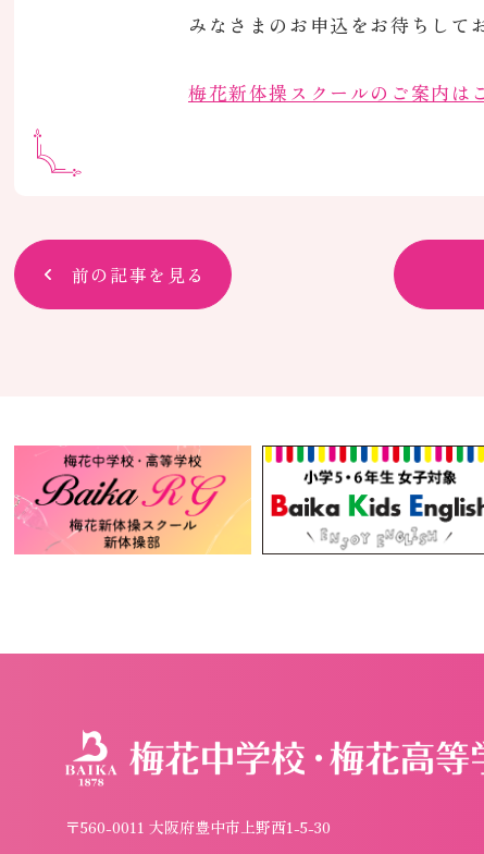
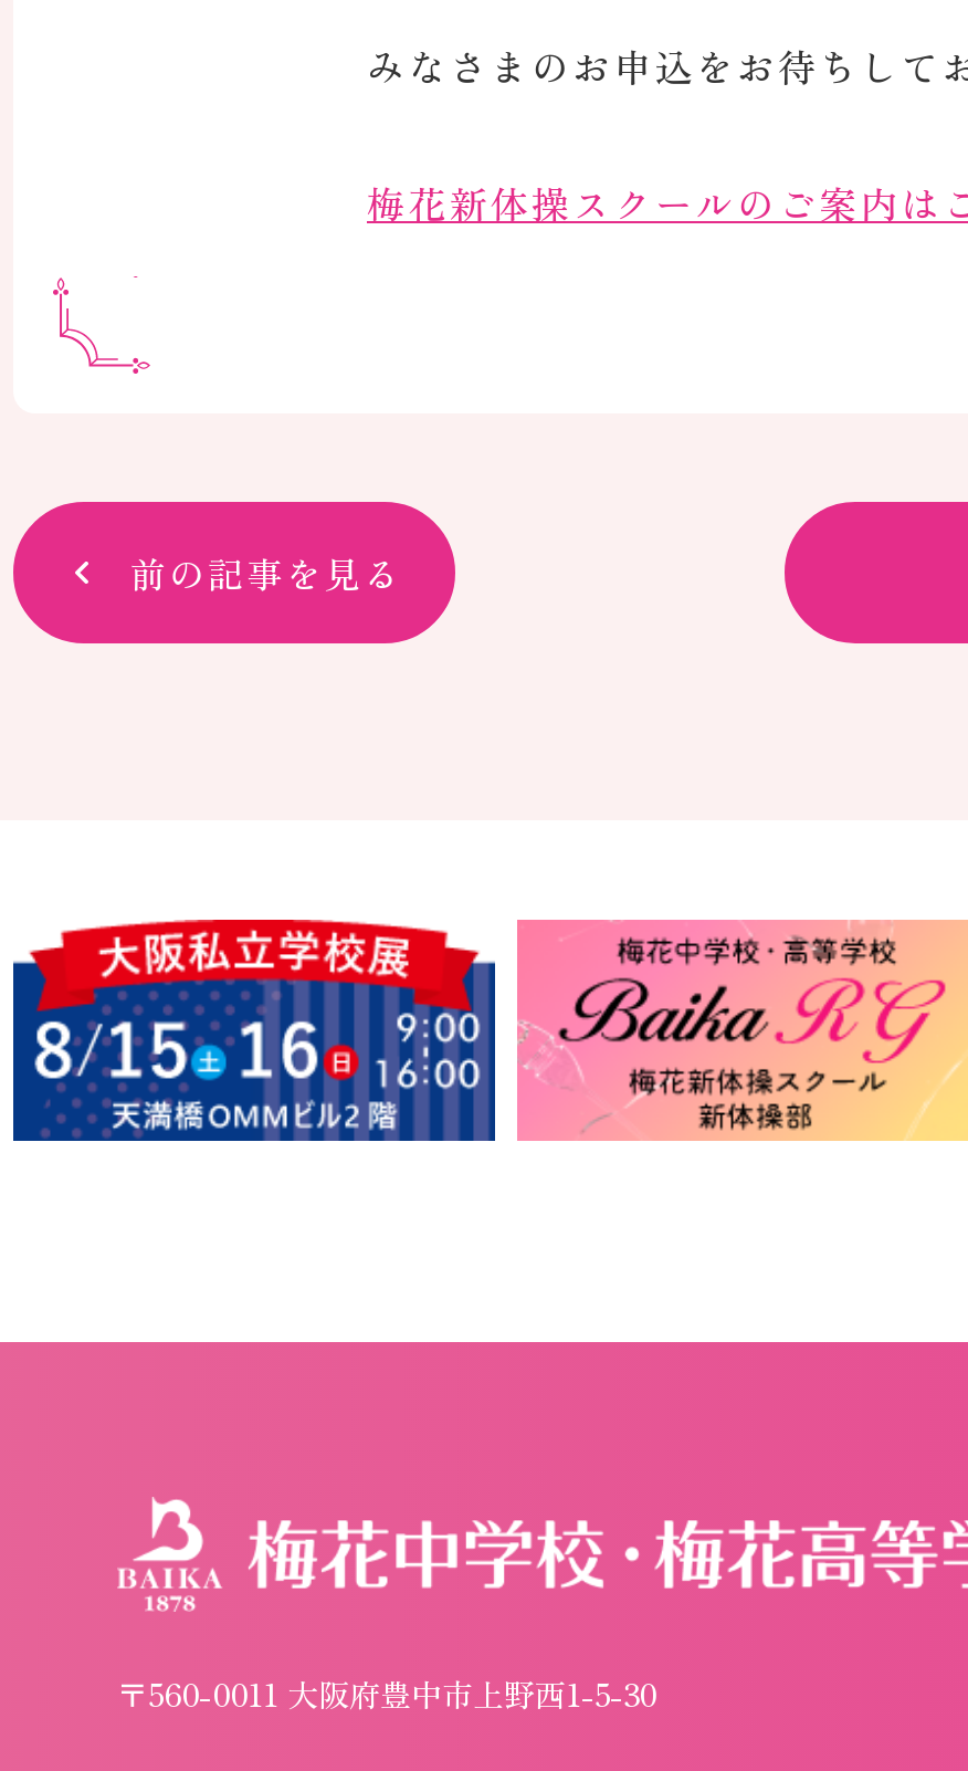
[13,444,252,556] [image] -> [11,920,497,1143] [image]
[261,444,481,556] [image] -> [517,920,961,1141] [image]

